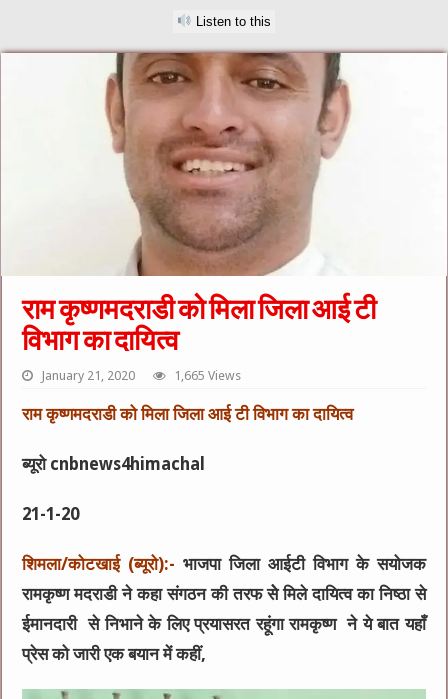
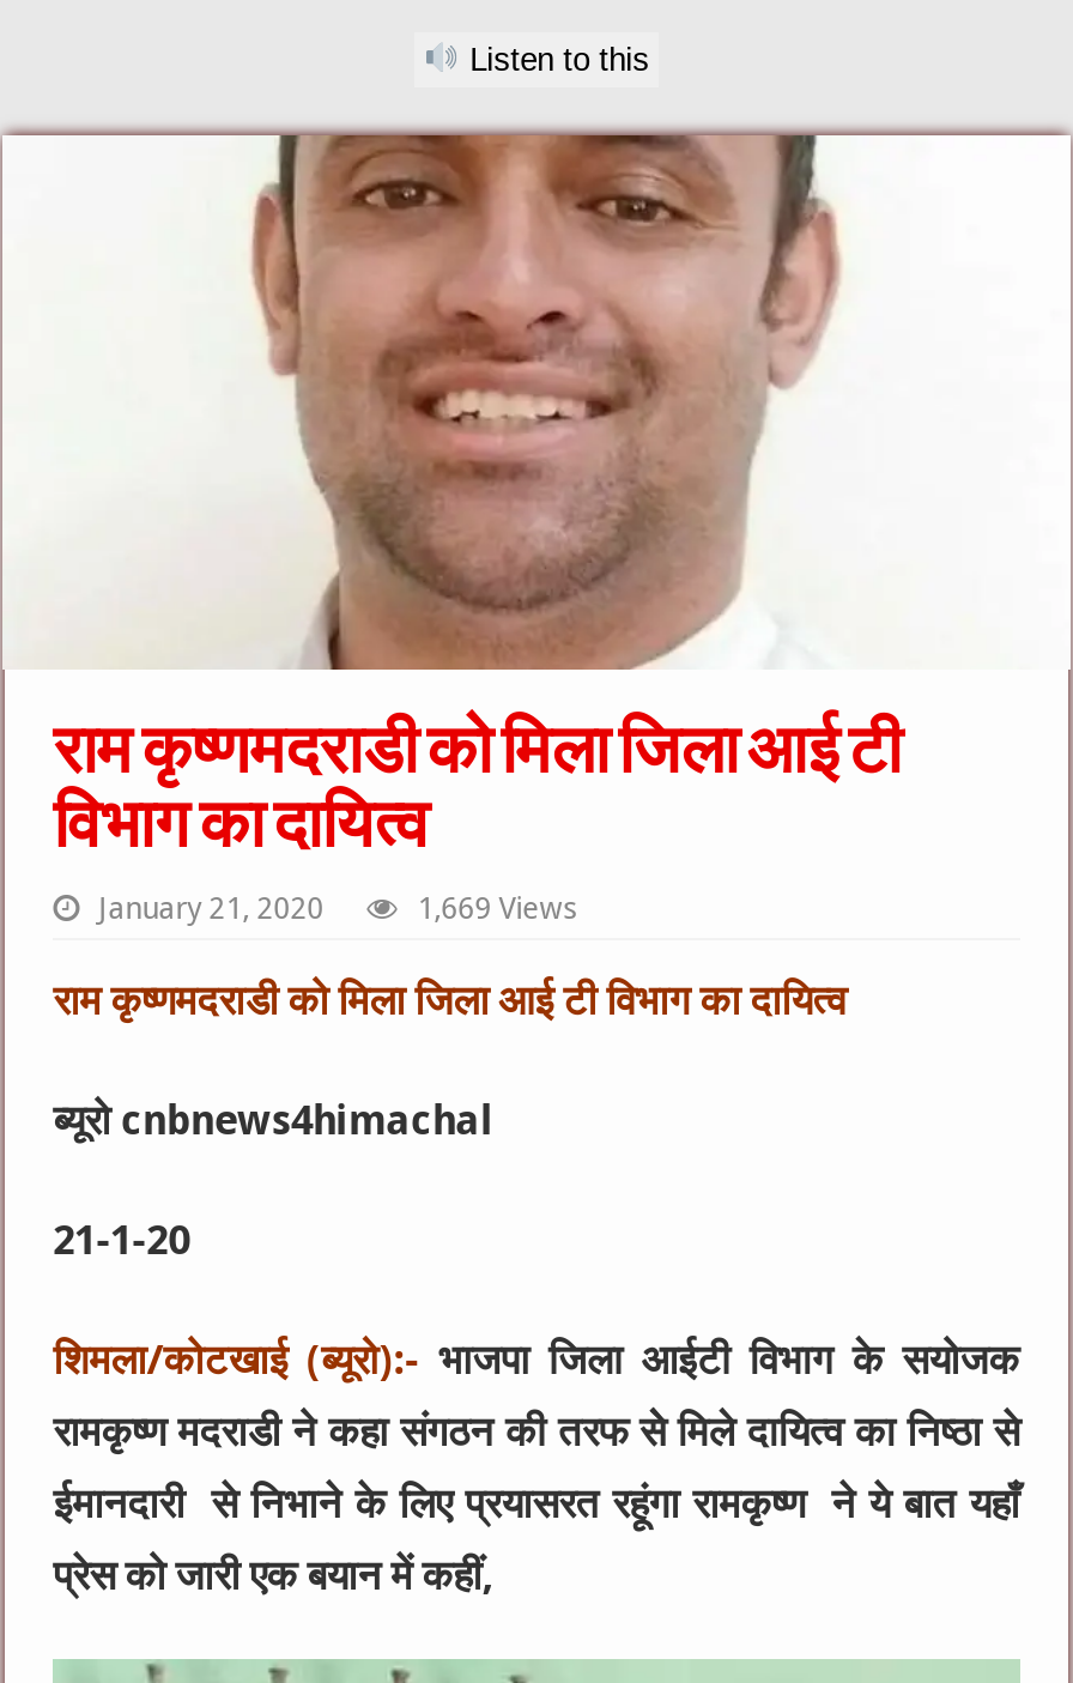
[174,368,241,383] 1,665 Views -> [417,890,578,925] 1,669 Views

